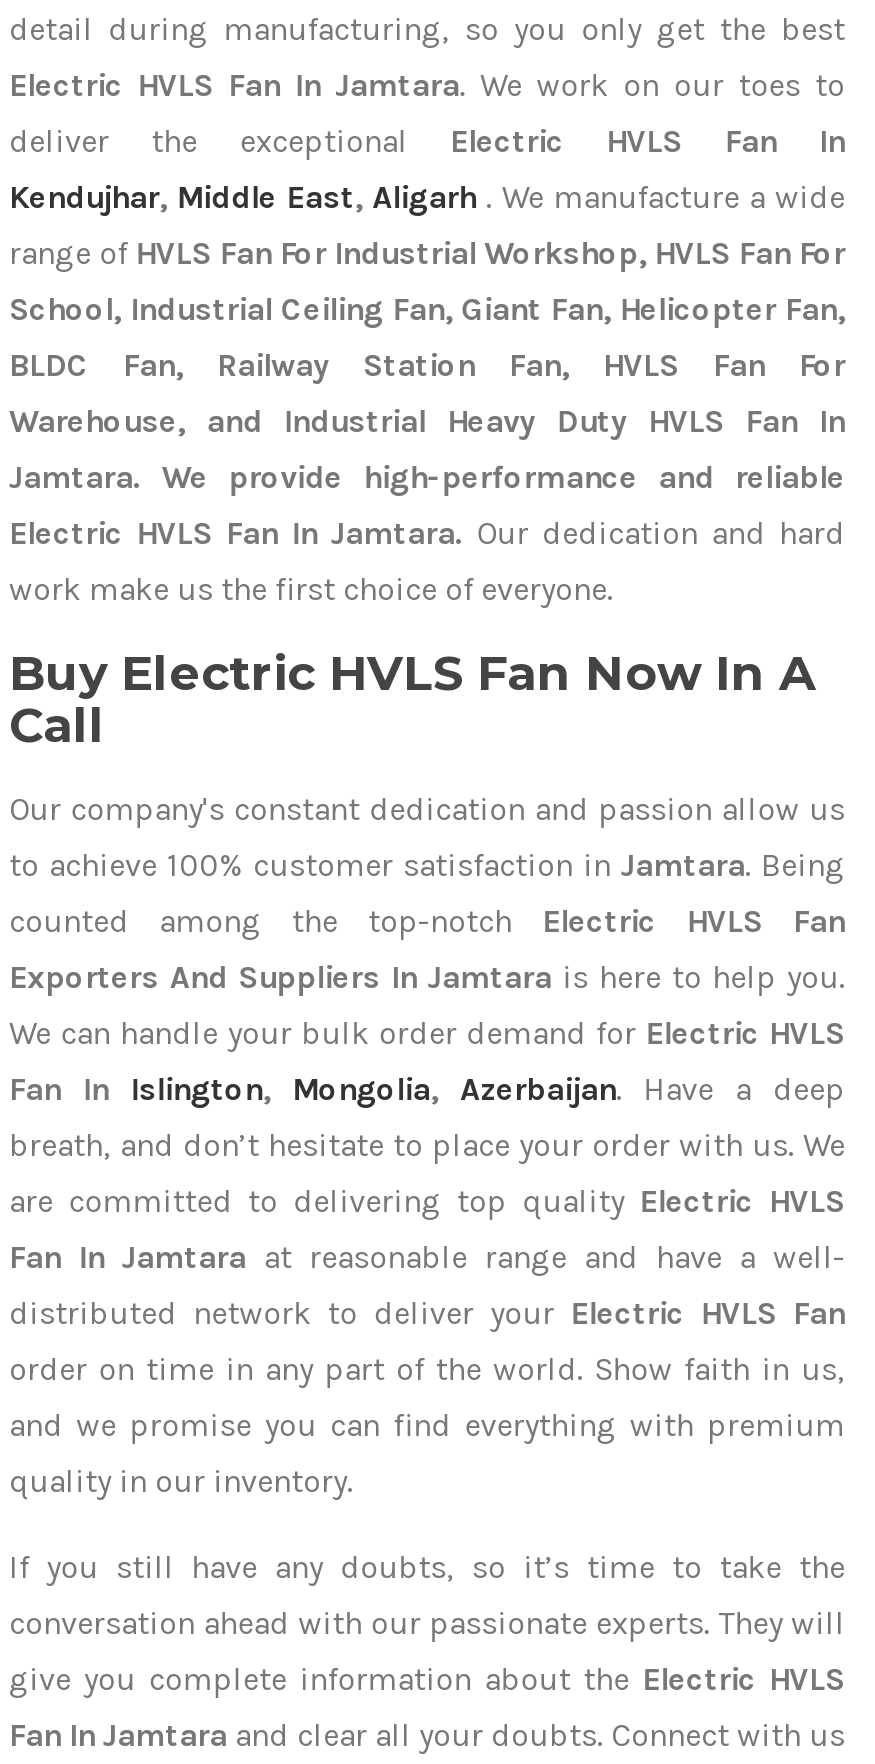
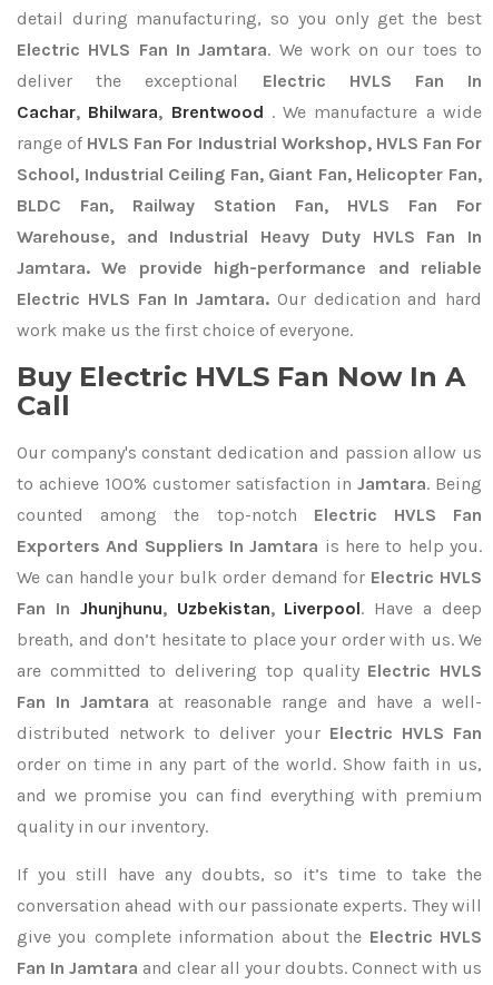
[9,178,845,216] Kendujhar, Middle East, Aligarh . We manufacture a wide -> [17,101,482,122] Cachar, Bhilwara, Brentwood . We manufacture a wide
[9,1070,845,1108] Fan In Islington, Mongolia, Azerbaijan. Have a deep -> [17,598,482,619] Fan In Jhunjhunu, Uzbekistan, Liverpool. Have a deep

